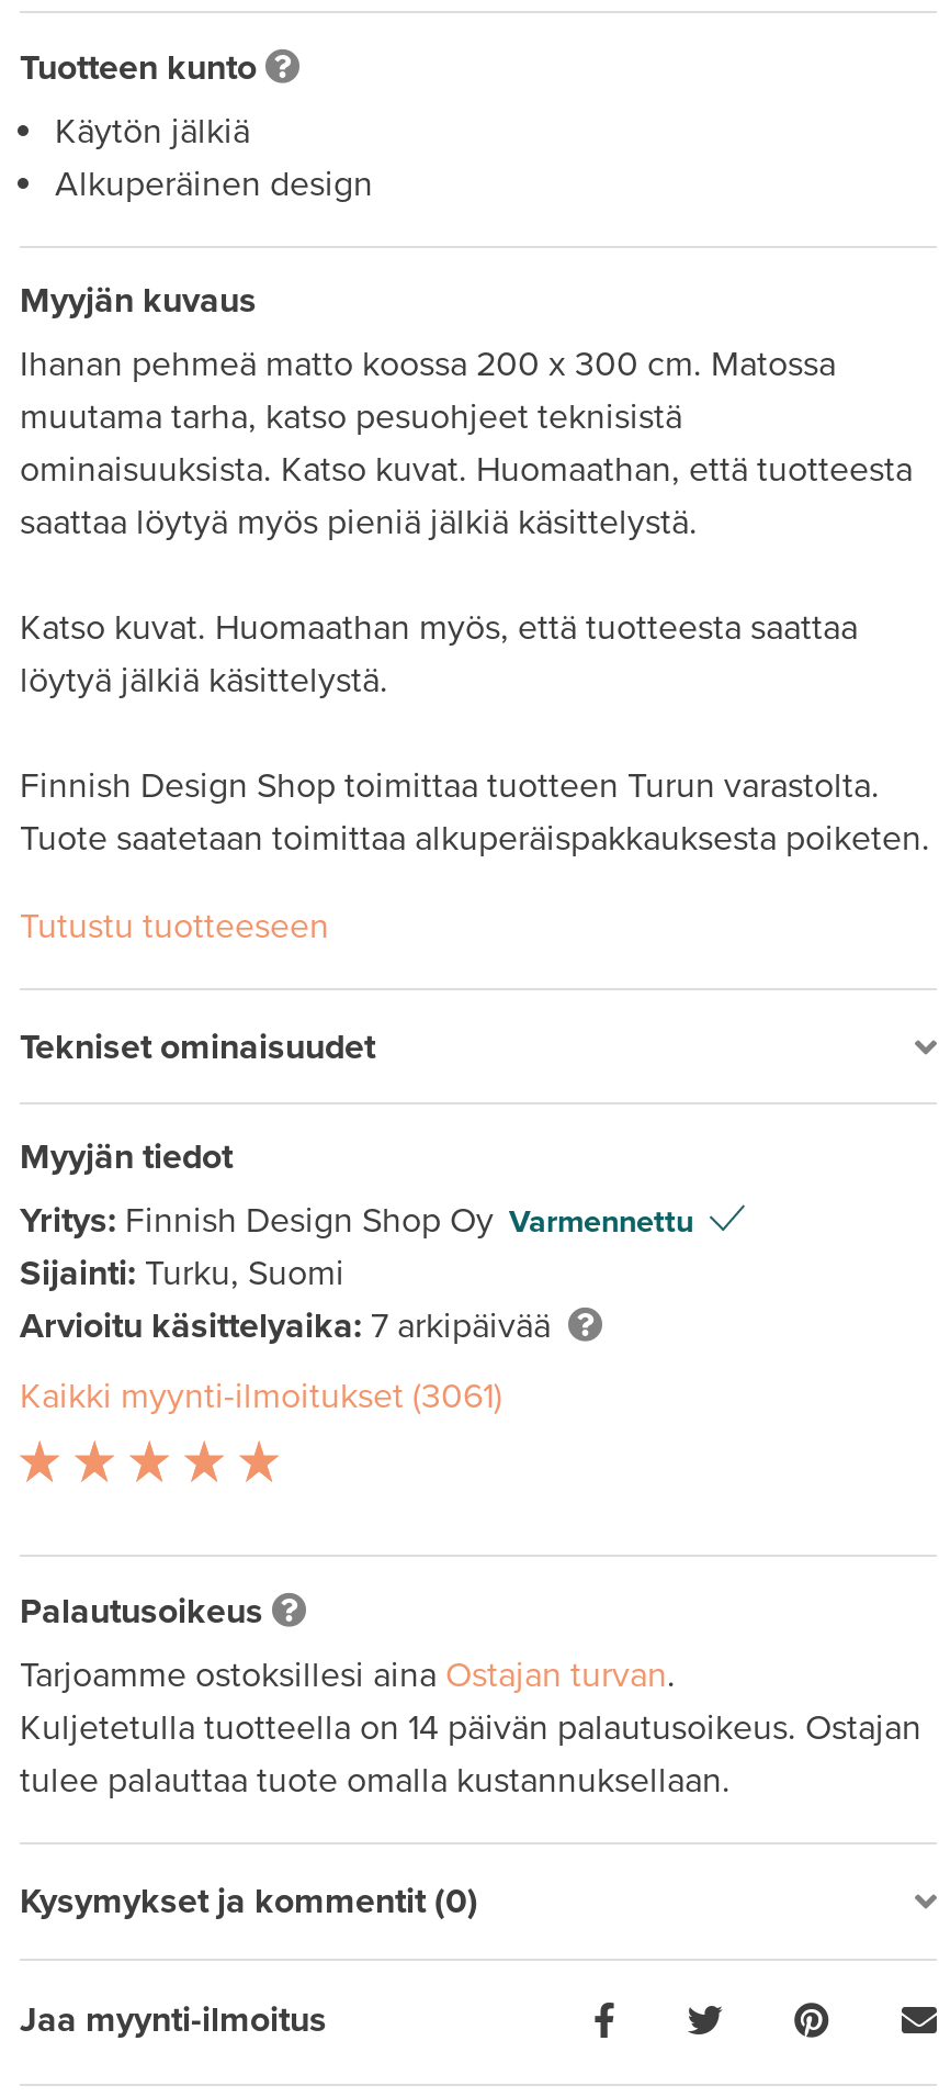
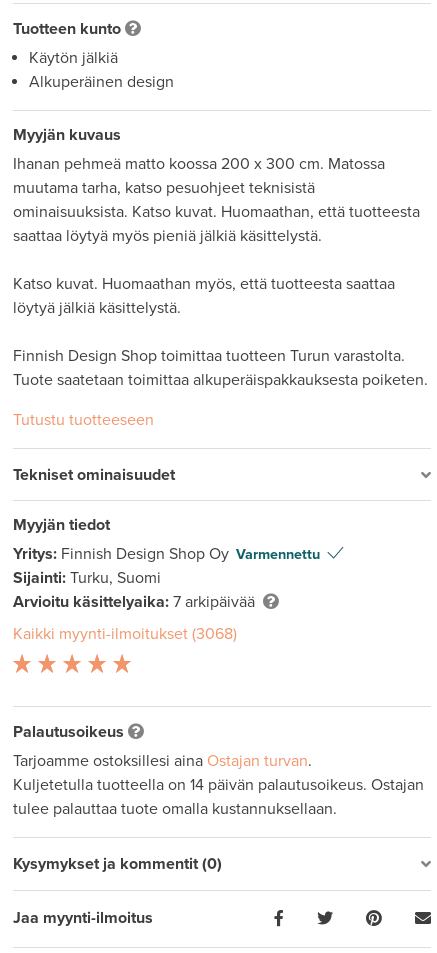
[20,1375,502,1419] Kaikki myynti-ilmoitukset (3061) -> [13,624,237,644] Kaikki myynti-ilmoitukset (3068)

